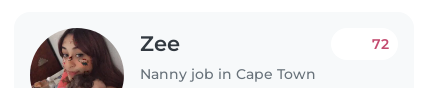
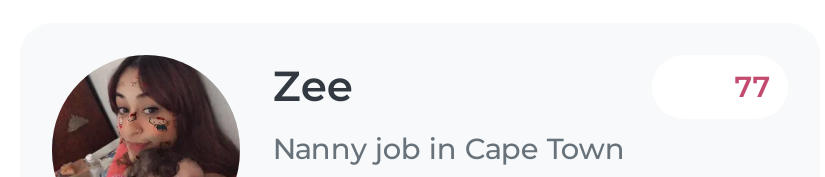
[372,35,389,53] 72 -> [734,70,770,106] 77

